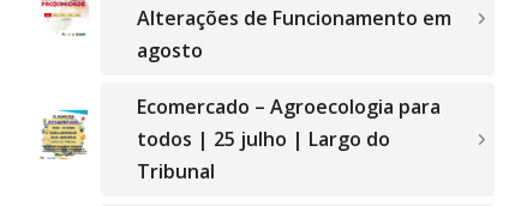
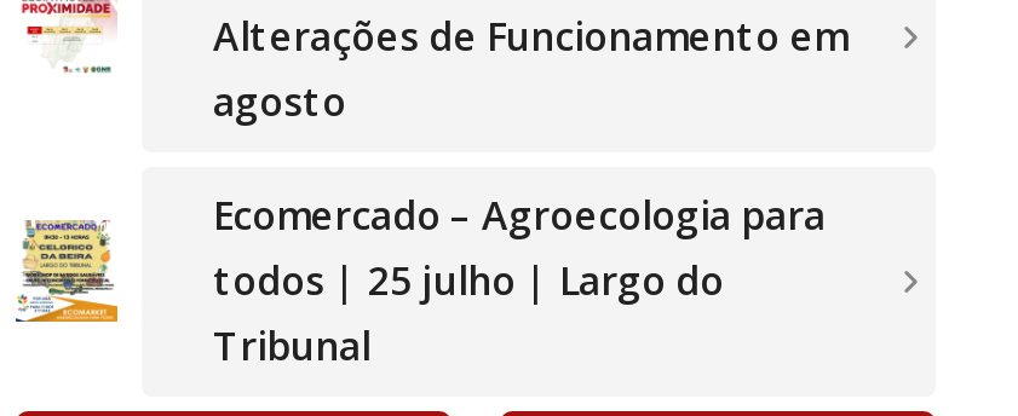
[38,108,90,160] [image] -> [16,218,120,324] [image]

